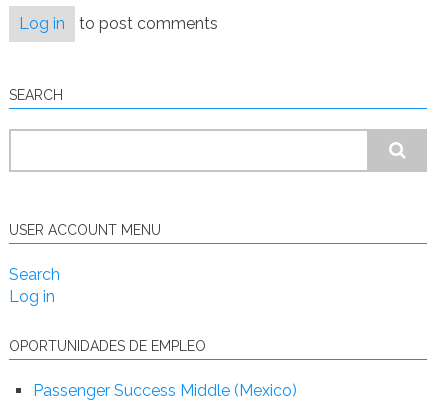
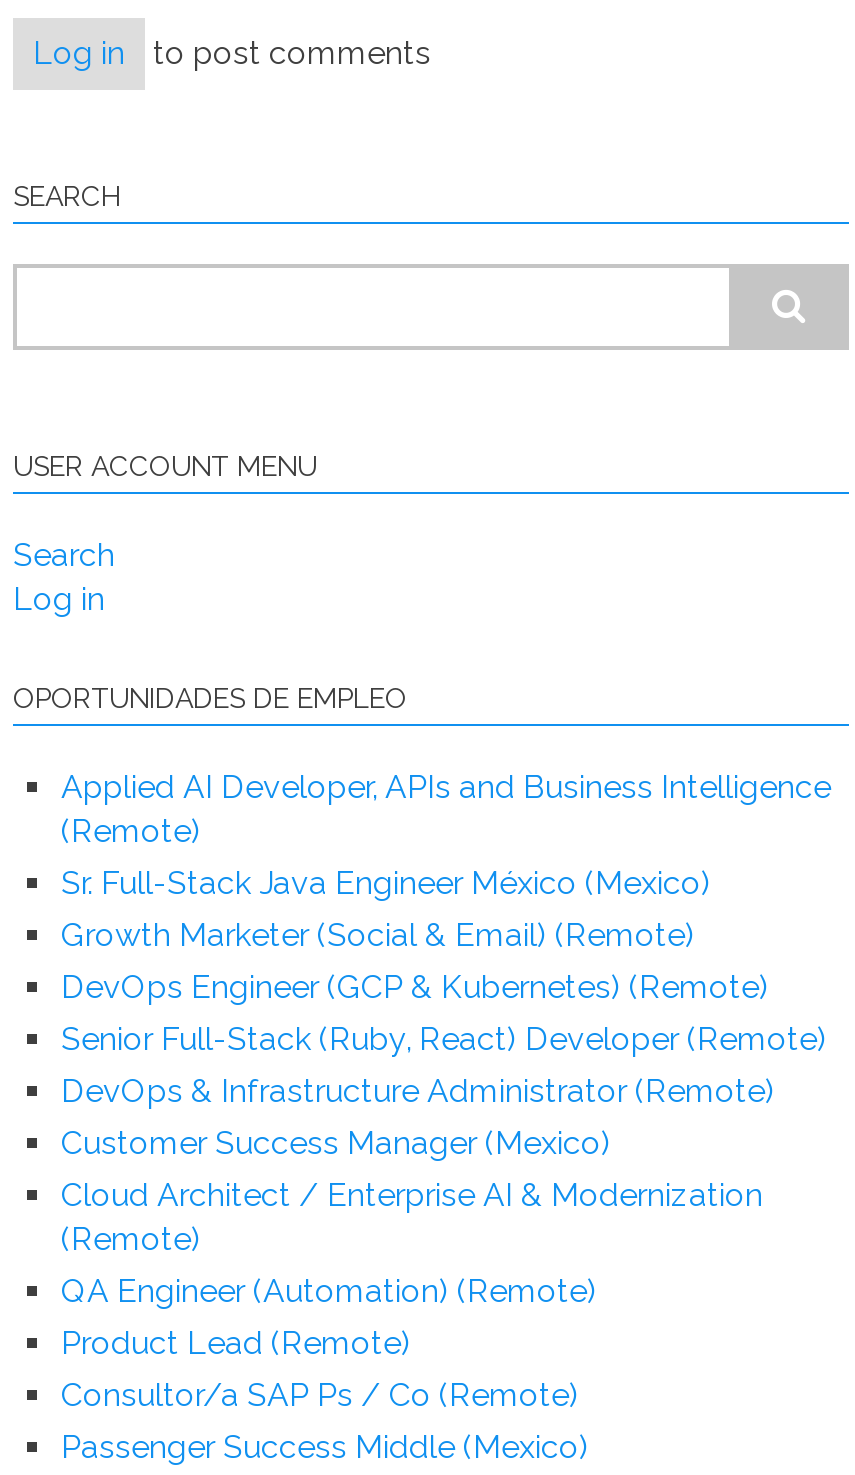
none -> [61,768,831,1414] Applied AI Developer, APIs and Business Intelligence | (Remote) | Sr. Full-Stack Java Engineer México (Mexico) | Growth Marketer (Social & Email) (Remote) | DevOps Engineer (GCP & Kubernetes) (Remote) | Senior Full-Stack (Ruby, React) Developer (Remote) | DevOps & Infrastructure Administrator (Remote) | Customer Success Manager (Mexico) | Cloud Architect / Enterprise AI & Modernization | (Remote) | QA Engineer (Automation) (Remote) | Product Lead (Remote) | Consultor/a SAP Ps / Co (Remote)

